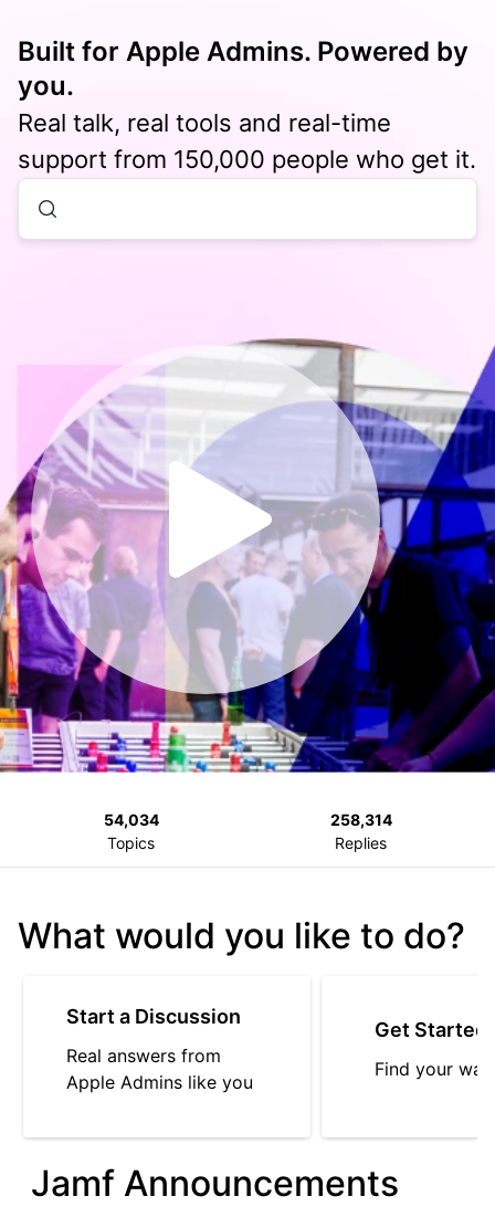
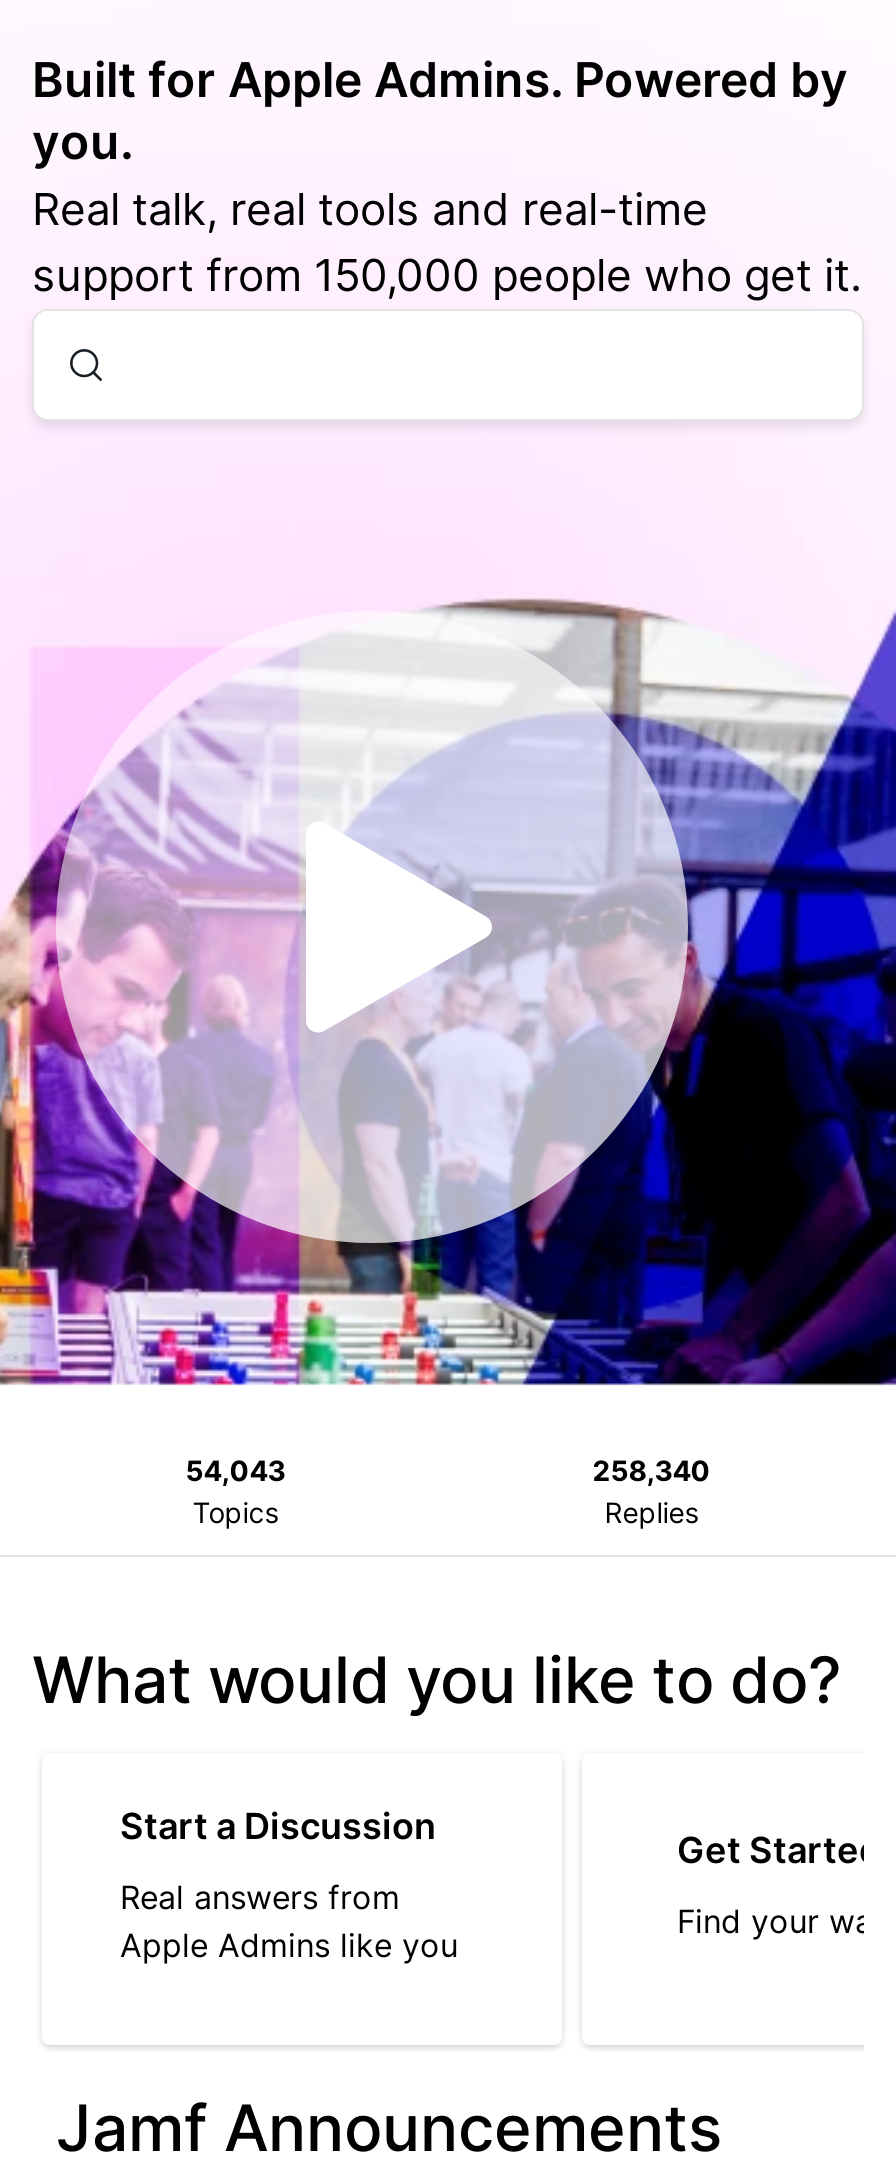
[103,810,159,829] 54,034 -> [186,1453,286,1487] 54,043
[330,810,392,829] 258,314 -> [592,1453,710,1487] 258,340

